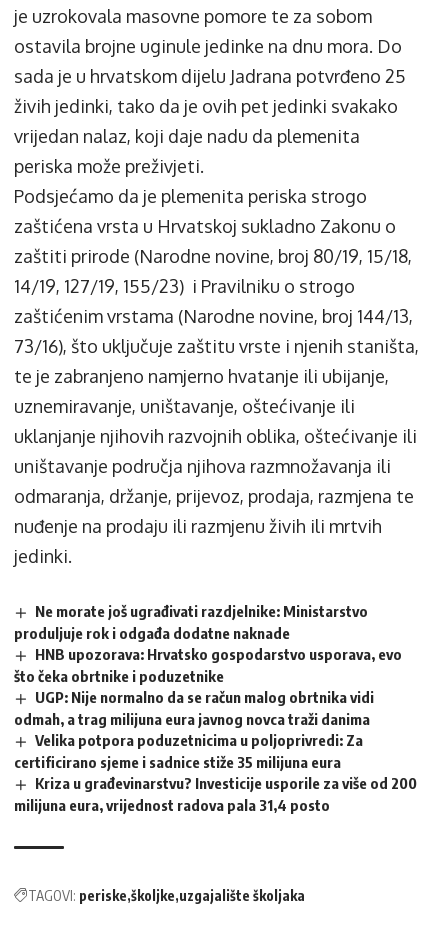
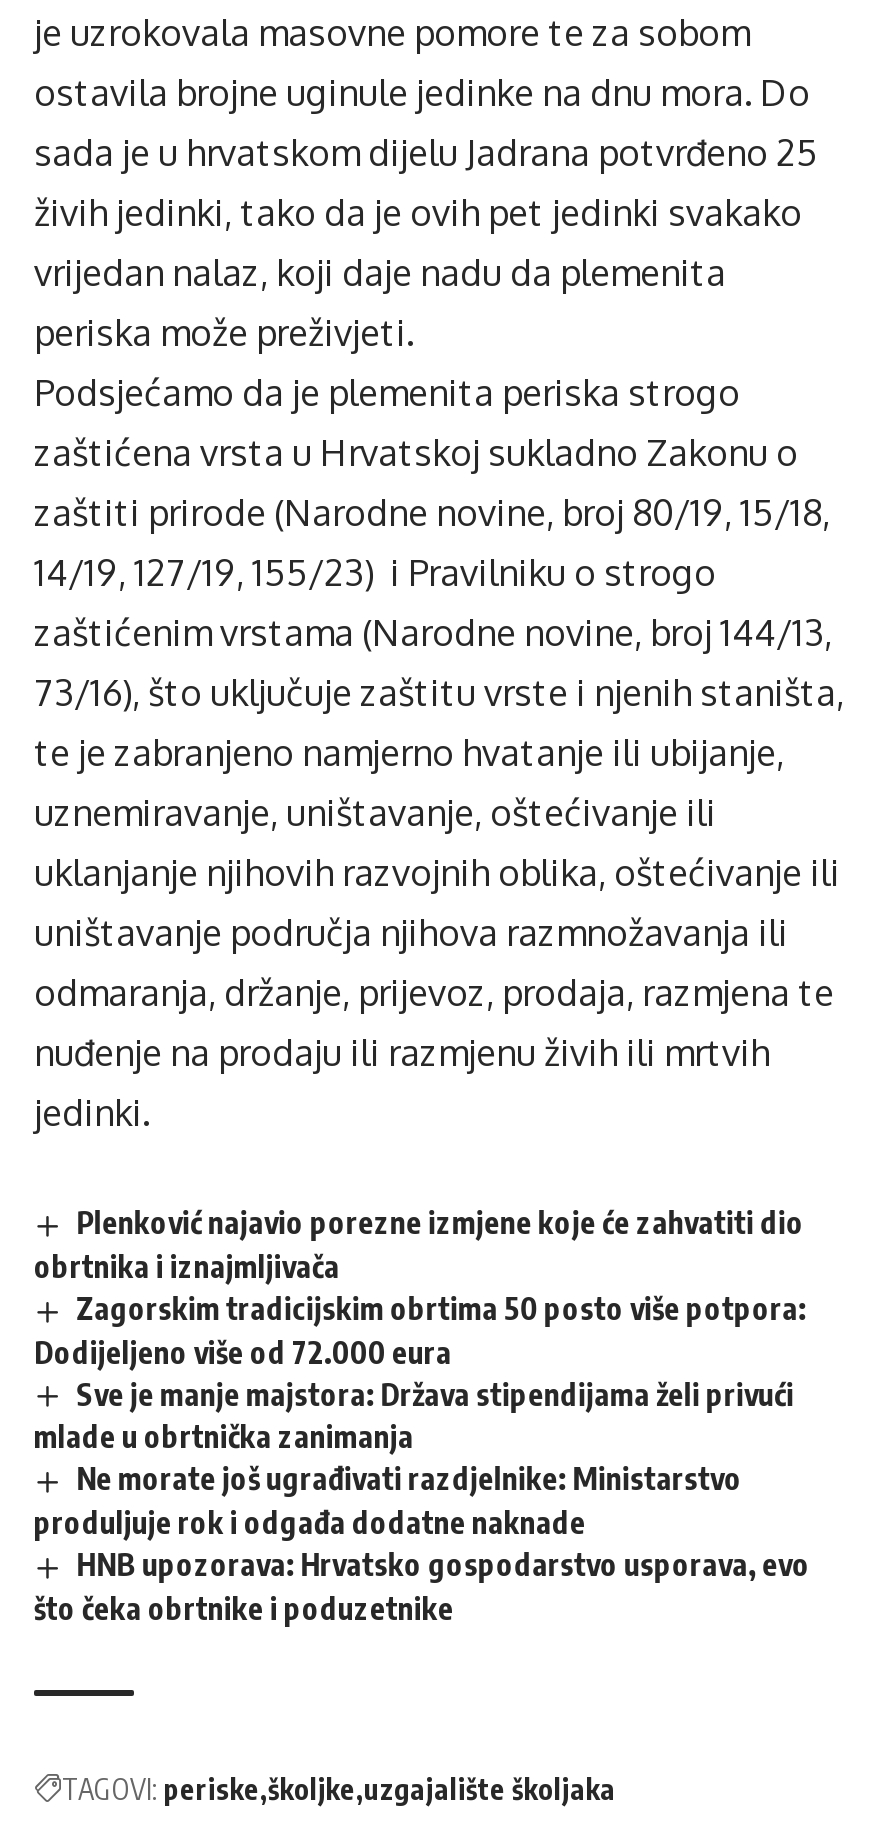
none -> [34,1203,806,1454] Plenković najavio porezne izmjene koje će zahvatiti dio | obrtnika i iznajmljivača | Zagorskim tradicijskim obrtima 50 posto više potpora: | Dodijeljeno više od 72.000 eura | Sve je manje majstora: Država stipendijama želi privući | mlade u obrtnička zanimanja
moved [14,602,402,685] -> [34,1460,810,1626]: Ne morate još ugrađivati razdjelnike: Ministarstvo | produljuje rok i odgađa dodatne naknade | HNB upozorava: Hrvatsko gospodarstvo usporava, evo | što čeka obrtnike i poduzetnike
[14,688,417,814] UGP: Nije normalno da se račun malog obrtnika vidi | odmah, a trag milijuna eura javnog novca traži danima | Velika potpora poduzetnicima u poljoprivredi: Za | certificirano sjeme i sadnice stiže 35 milijuna eura | Kriza u građevinarstvu? Investicije usporile za više od 200 | milijuna eura, vrijednost radova pala 31,4 posto -> none

